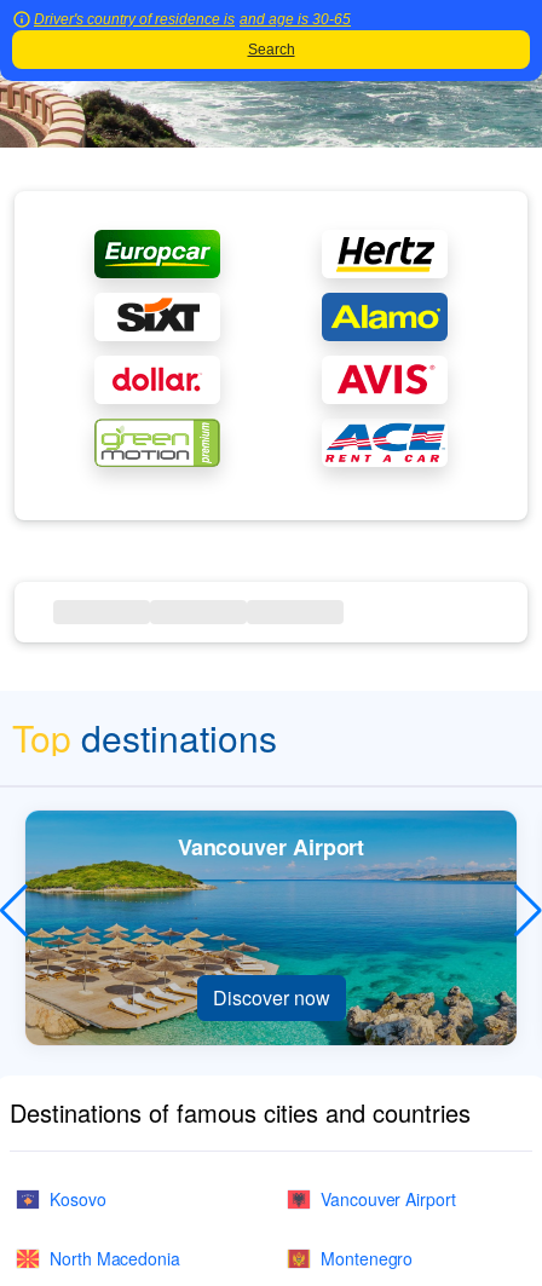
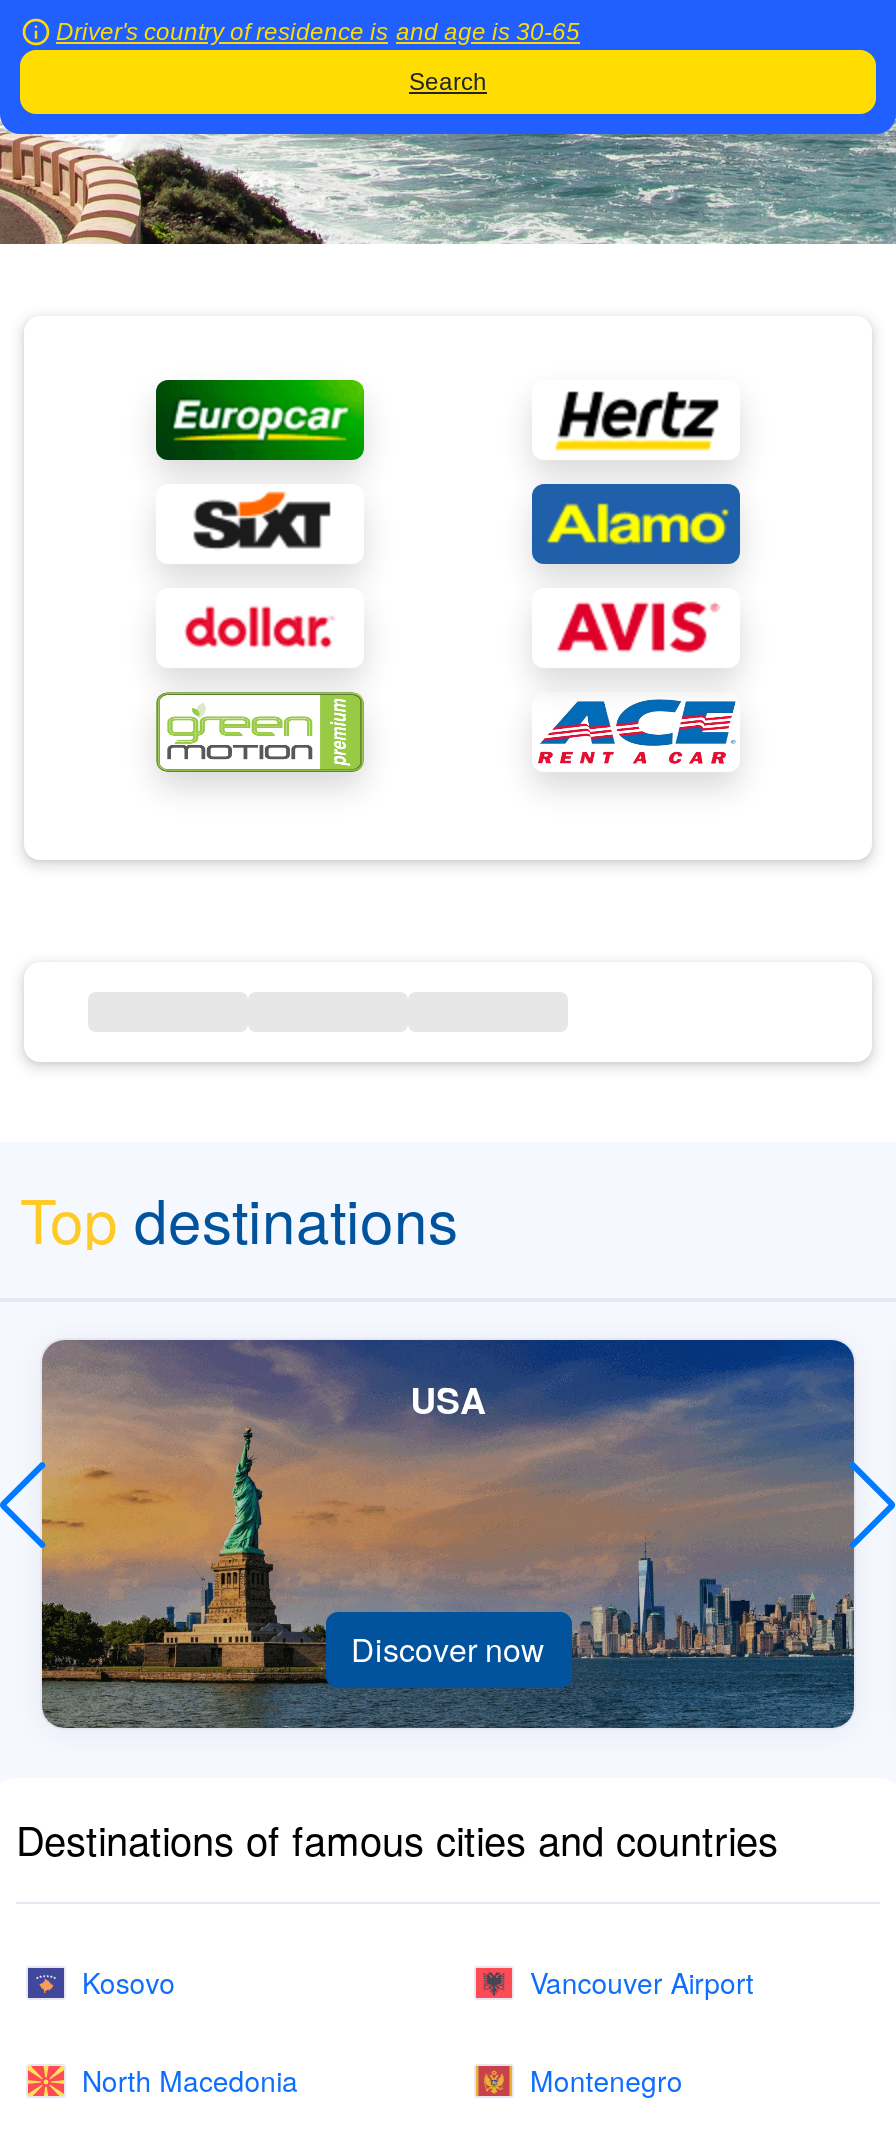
[24,811,518,1046] [image] | Vancouver Airport -> [40,1340,856,1730] [image] | USA

